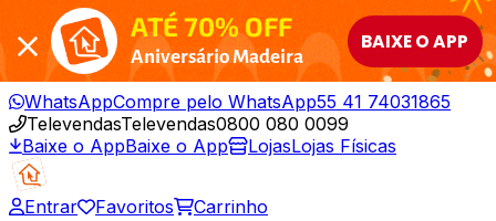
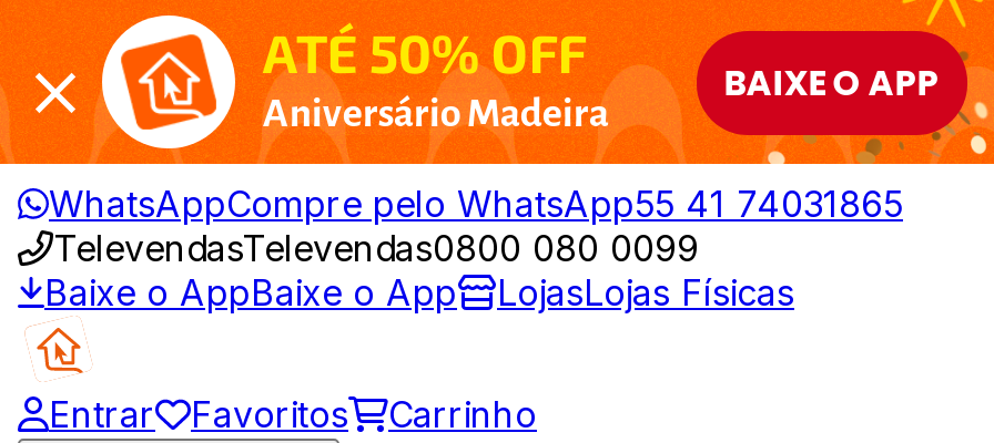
[131,10,293,42] ATÉ 70% OFF -> [262,20,586,84] ATÉ 50% OFF

